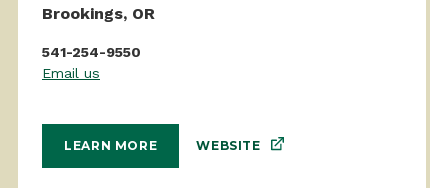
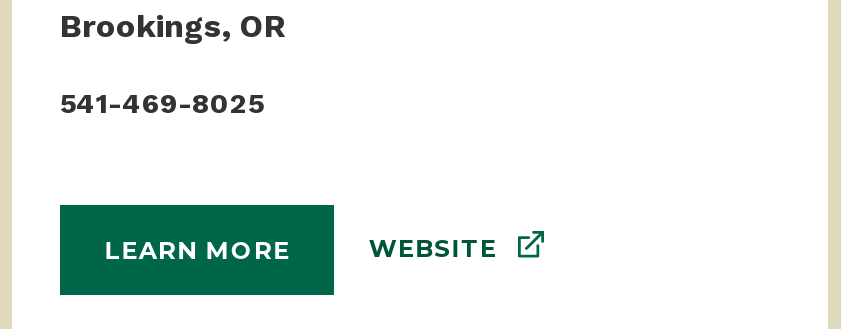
[42,43,141,80] 541-254-9550 | Email us -> [60,87,264,119] 541-469-8025

